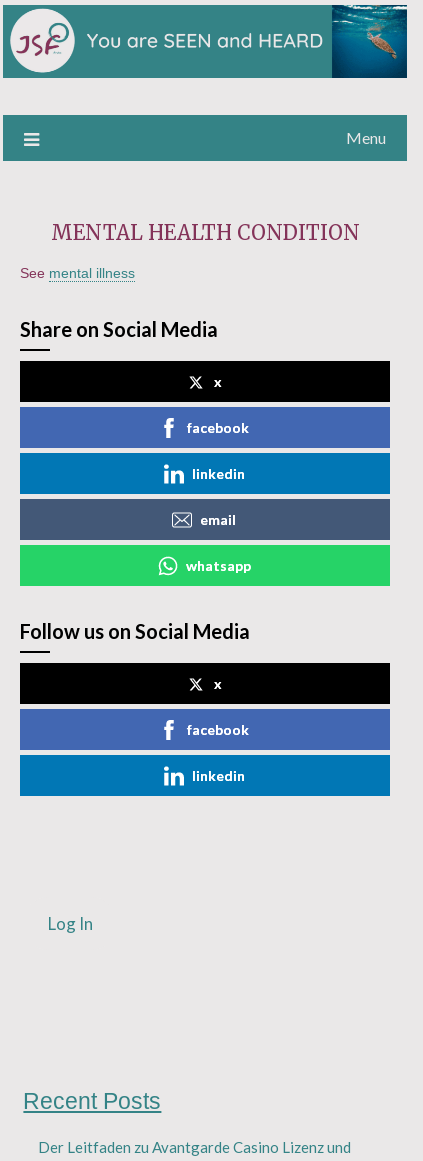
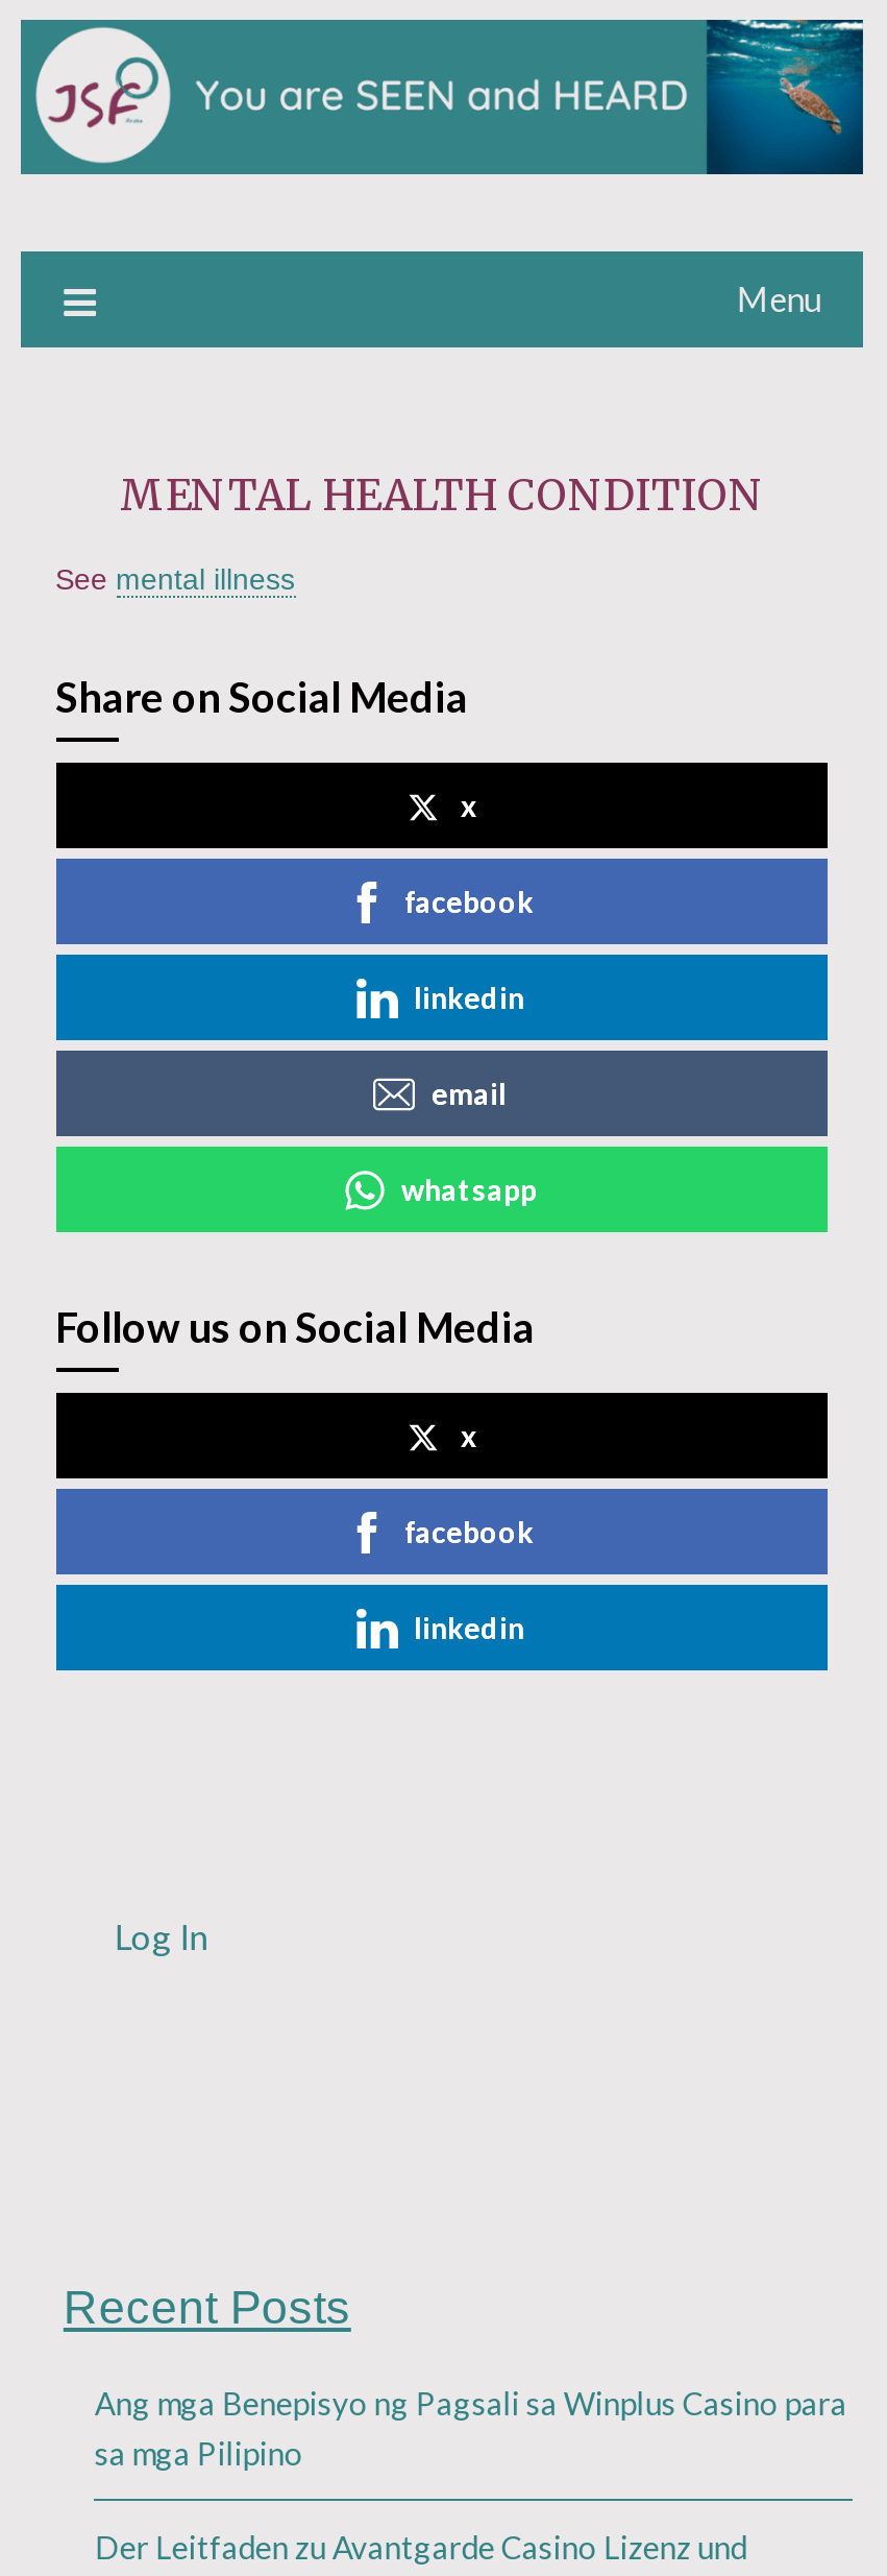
none -> [95,2385,847,2472] Ang mga Benepisyo ng Pagsali sa Winplus Casino para | sa mga Pilipino

